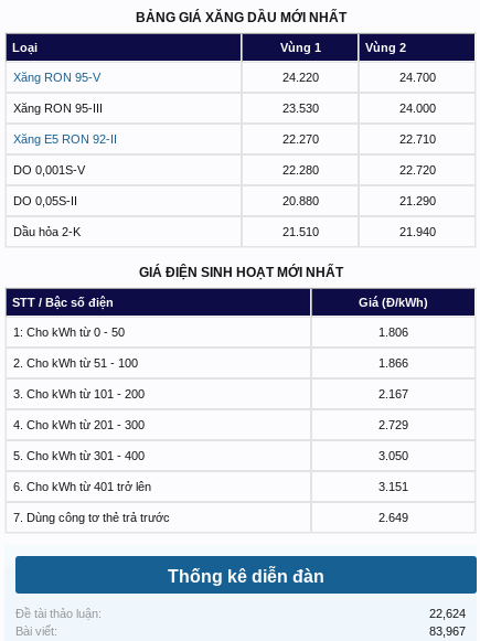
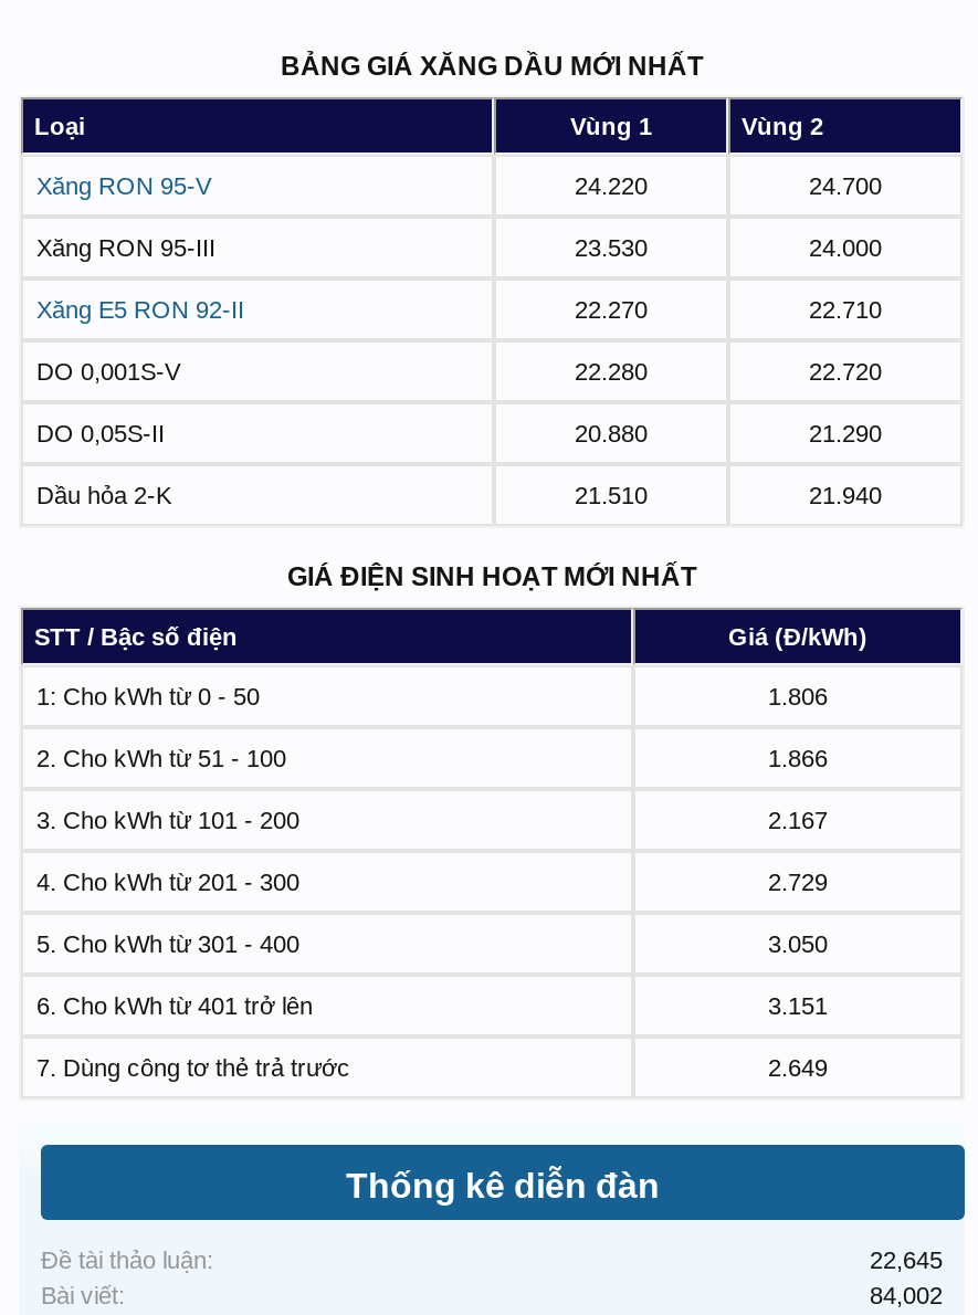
[429,607,466,621] 22,624 -> [870,1248,943,1274] 22,645
[429,625,466,638] 83,967 -> [870,1283,943,1309] 84,002

